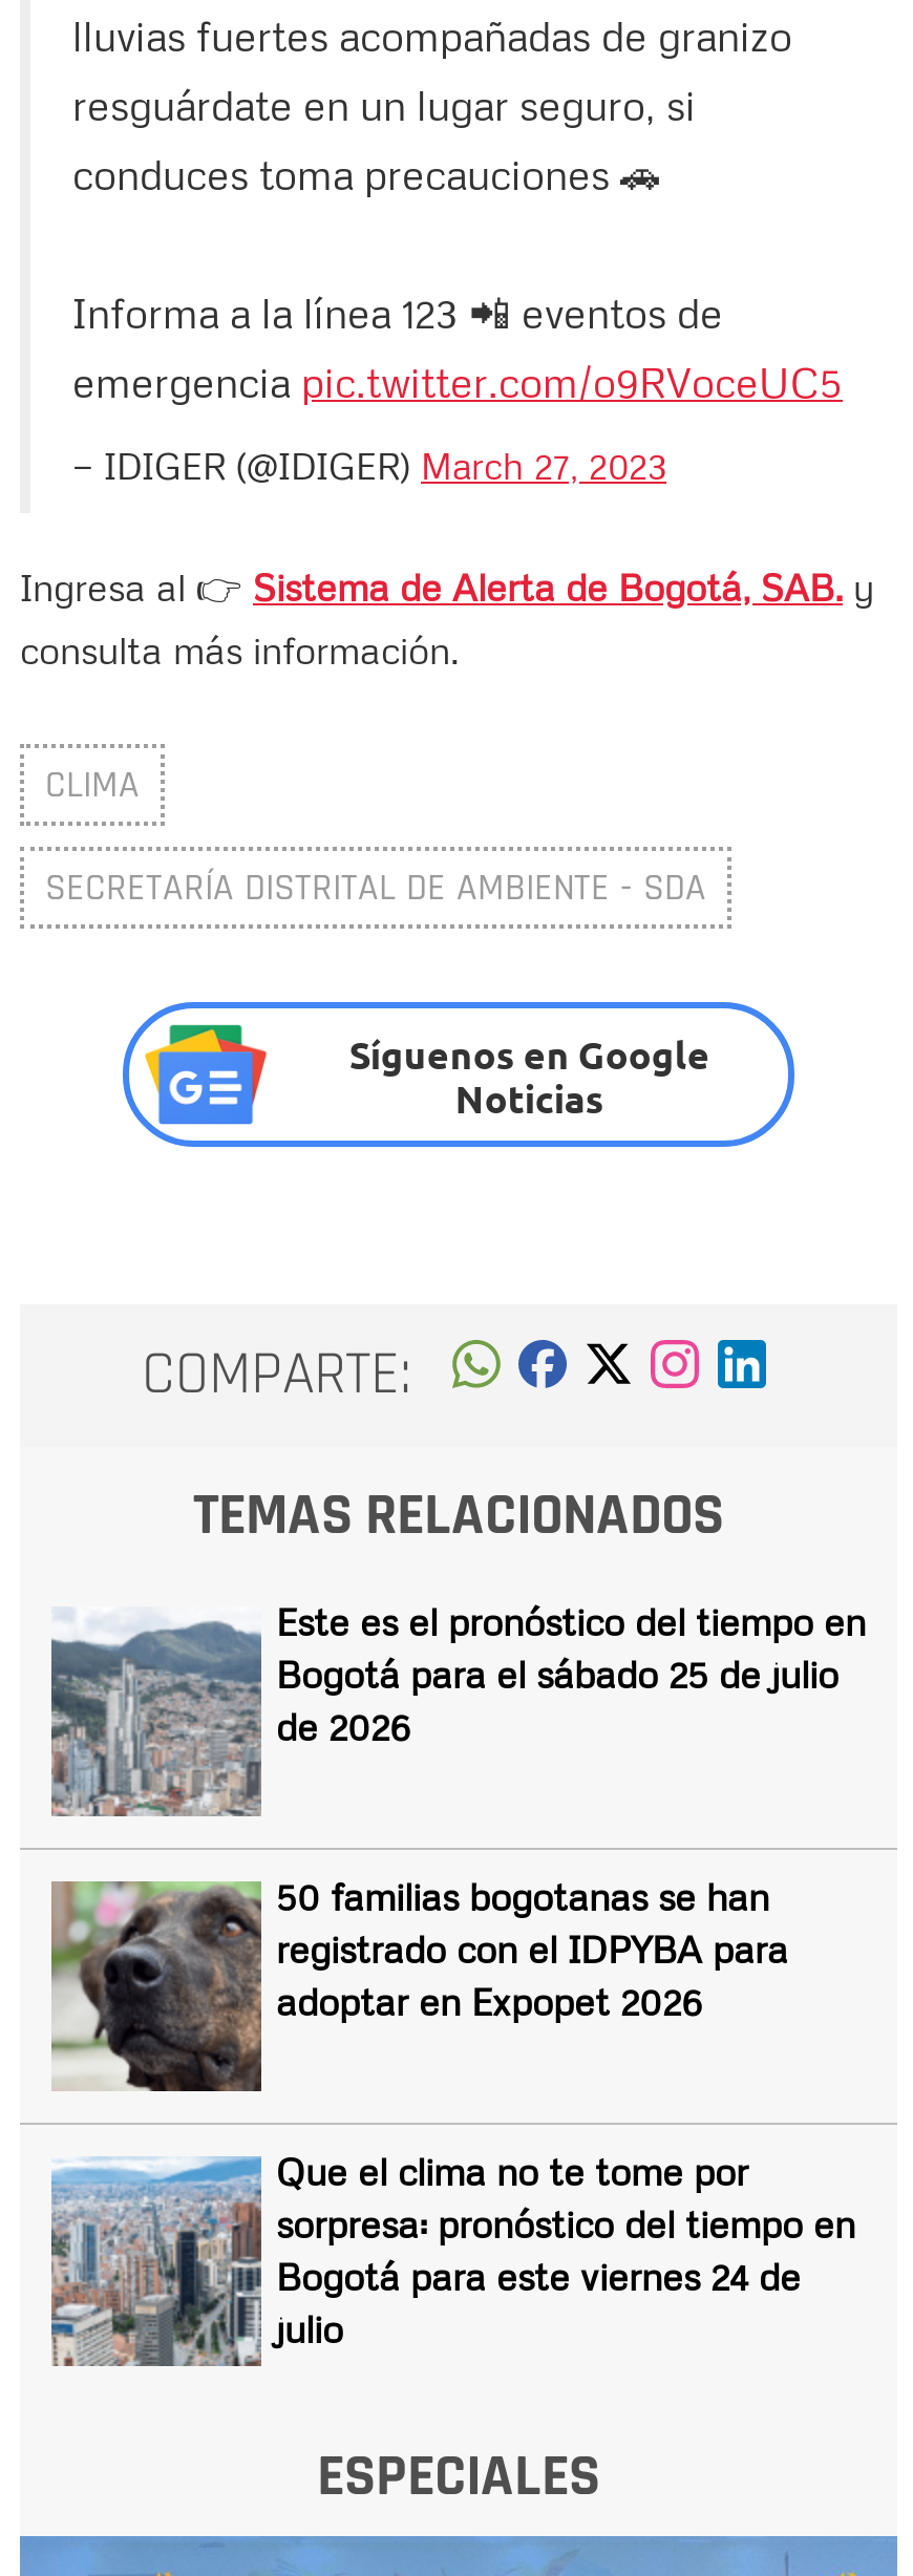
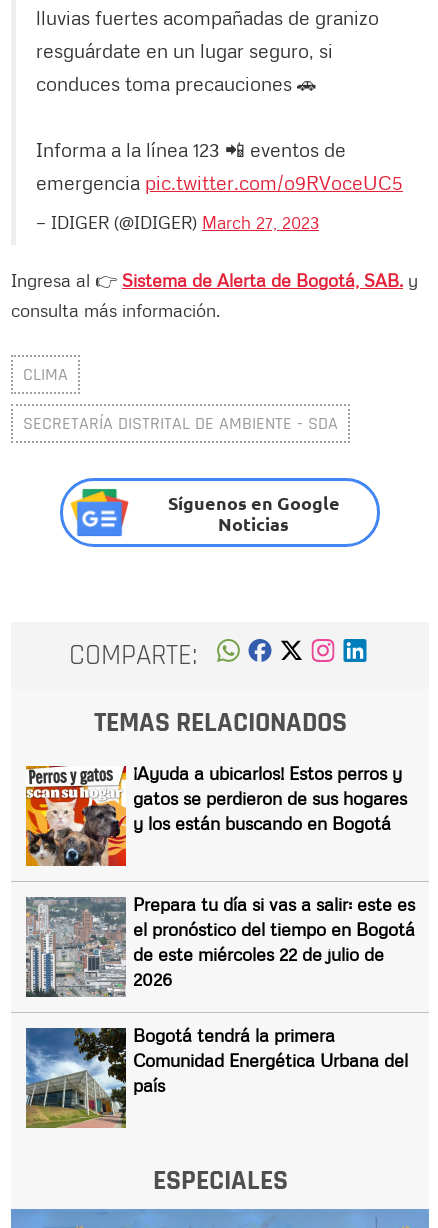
[49,1598,866,1818] [image] | Este es el pronóstico del tiempo en | Bogotá para el sábado 25 de julio | de 2026 -> [25,762,407,867] [image] | ¡Ayuda a ubicarlos! Estos perros y | gatos se perdieron de sus hogares | y los están buscando en Bogotá
[51,1873,788,2093] [image] | 50 familias bogotanas se han | registrado con el IDPYBA para | adoptar en Expopet 2026 -> [25,893,415,998] [image] | Prepara tu día si vas a salir: este es | el pronóstico del tiempo en Bogotá | de este miércoles 22 de julio de | 2026
[49,2147,855,2368] [image] | Que el clima no te tome por | sorpresa: pronóstico del tiempo en | Bogotá para este viernes 24 de | julio -> [25,1024,408,1129] [image] | Bogotá tendrá la primera | Comunidad Energética Urbana del | país

